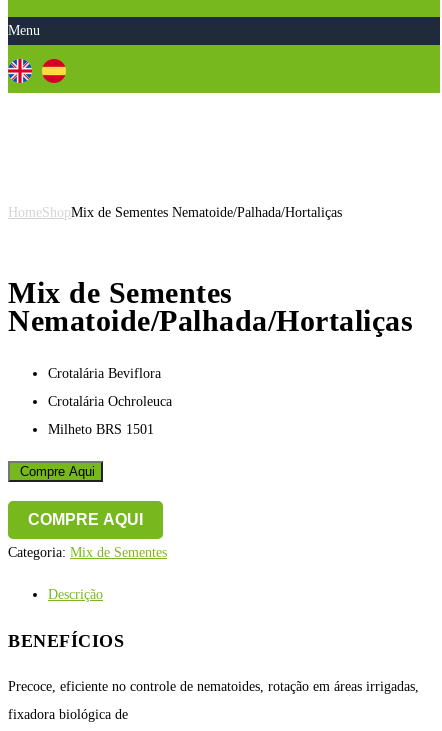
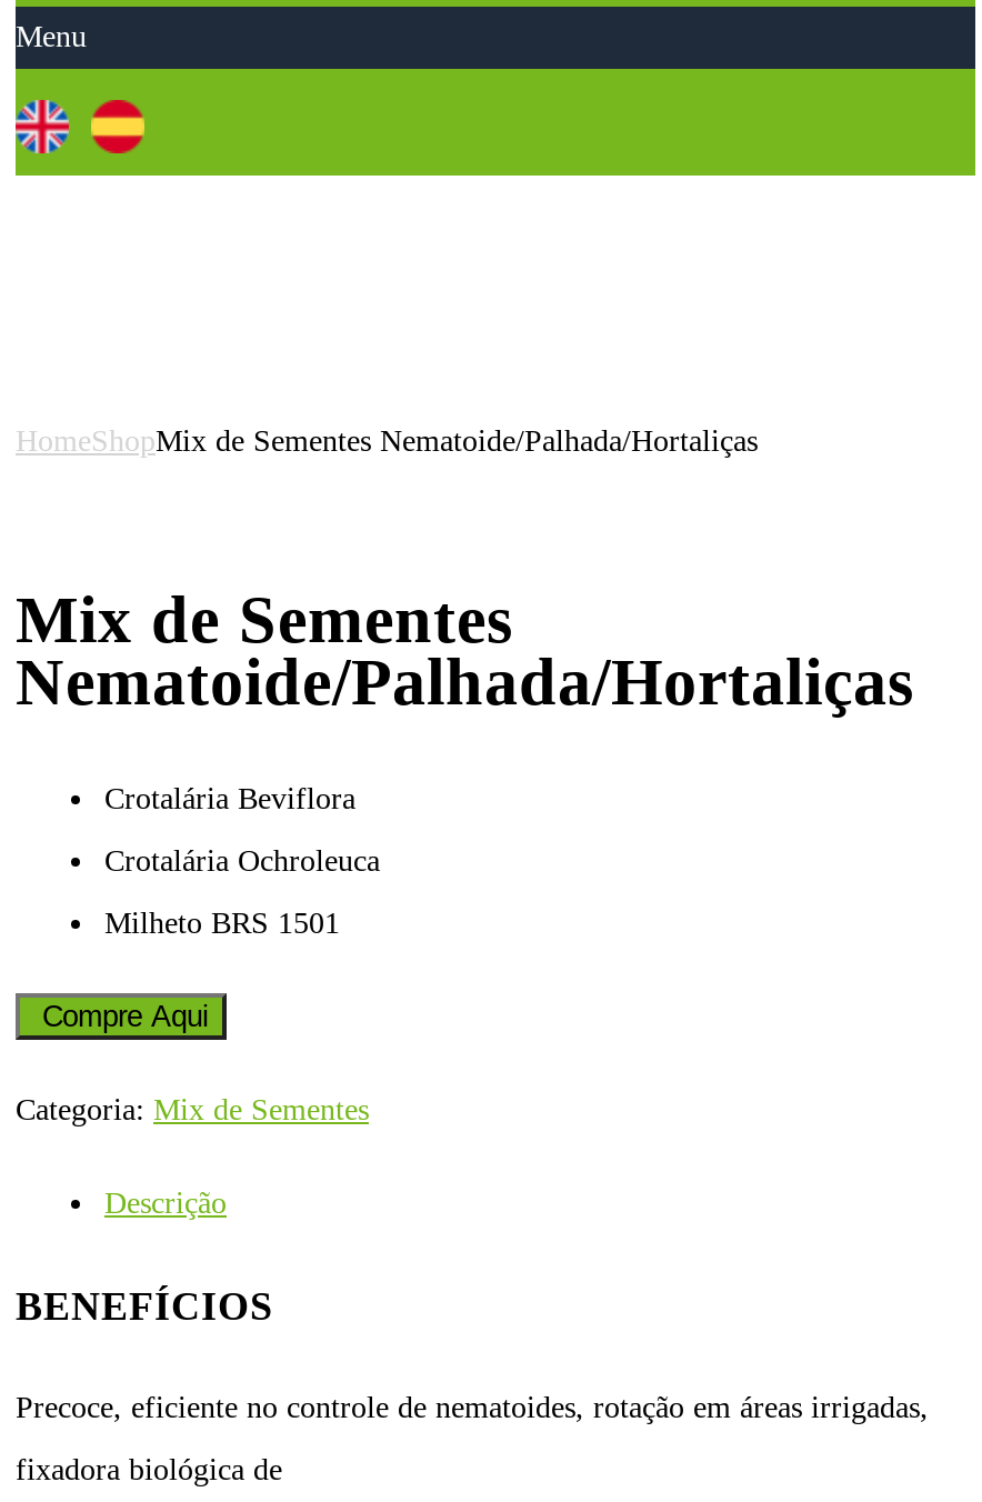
[28,511,143,528] COMPRE AQUI -> none

